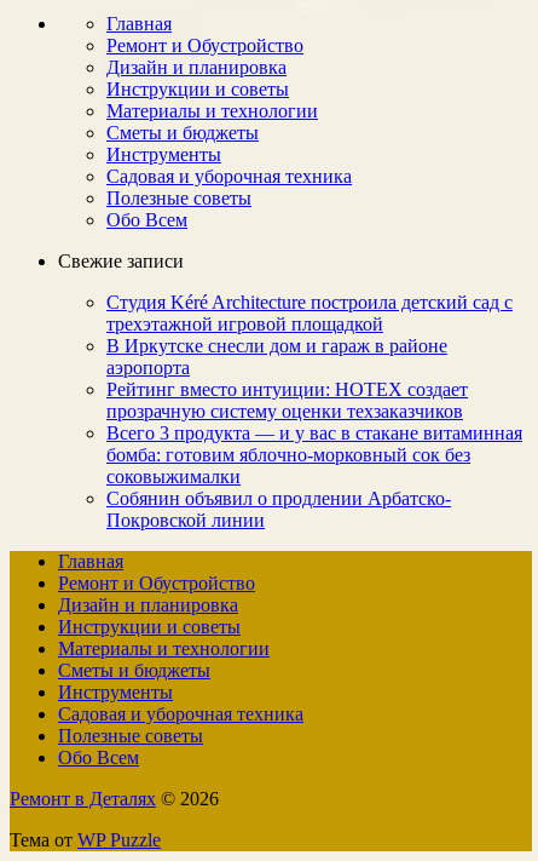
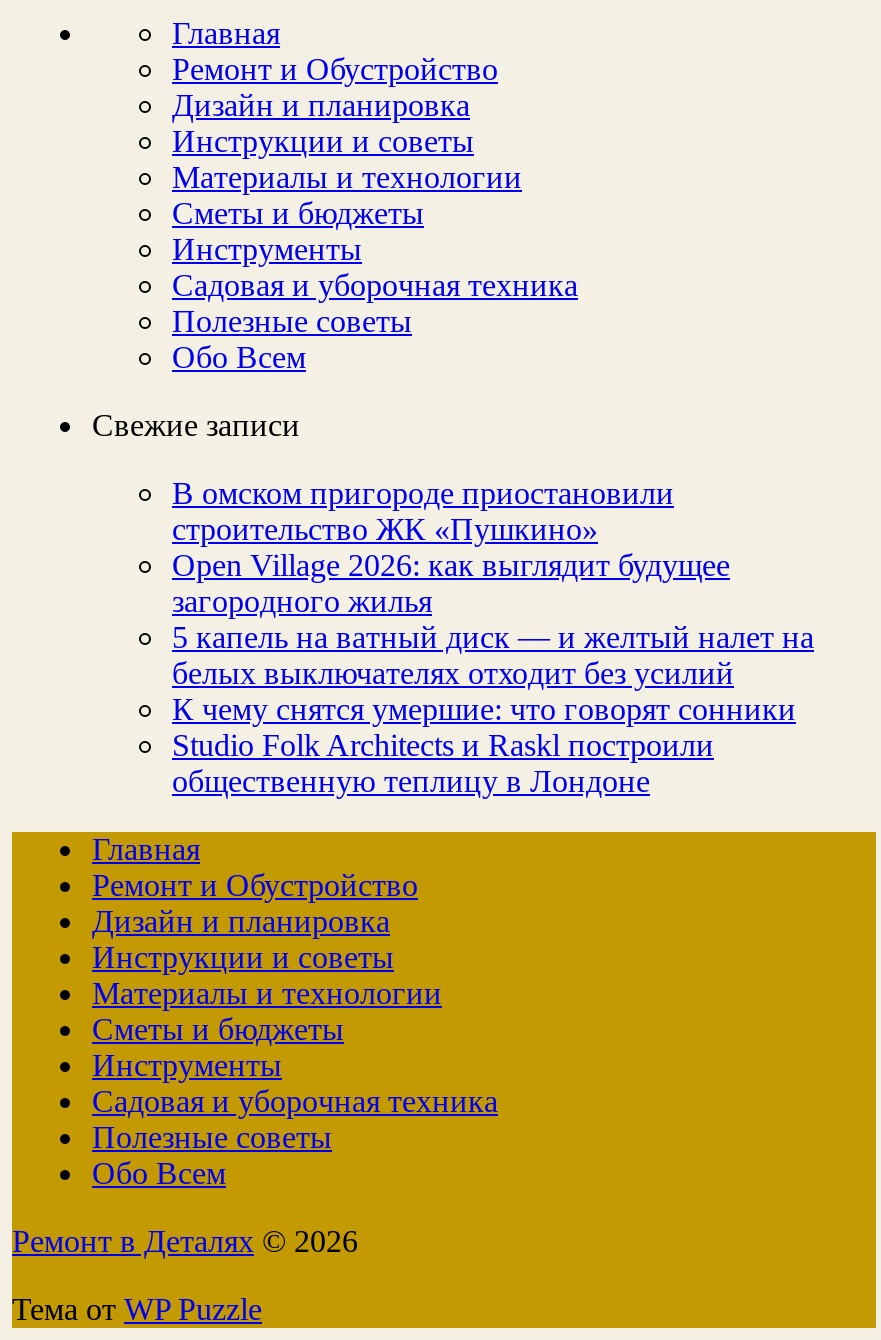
[106,292,522,530] Студия Kéré Architecture построила детский сад с | трехэтажной игровой площадкой | В Иркутске снесли дом и гараж в районе | аэропорта | Рейтинг вместо интуиции: НОТЕХ создает | прозрачную систему оценки техзаказчиков | Всего 3 продукта — и у вас в стакане витаминная | бомба: готовим яблочно-морковный сок без | соковыжималки | Собянин объявил о продлении Арбатско- | Покровской линии -> [172,476,814,798] В омском пригороде приостановили | строительство ЖК «Пушкино» | Open Village 2026: как выглядит будущее | загородного жилья | 5 капель на ватный диск — и желтый налет на | белых выключателях отходит без усилий | К чему снятся умершие: что говорят сонники | Studio Folk Architects и Raskl построили | общественную теплицу в Лондоне

